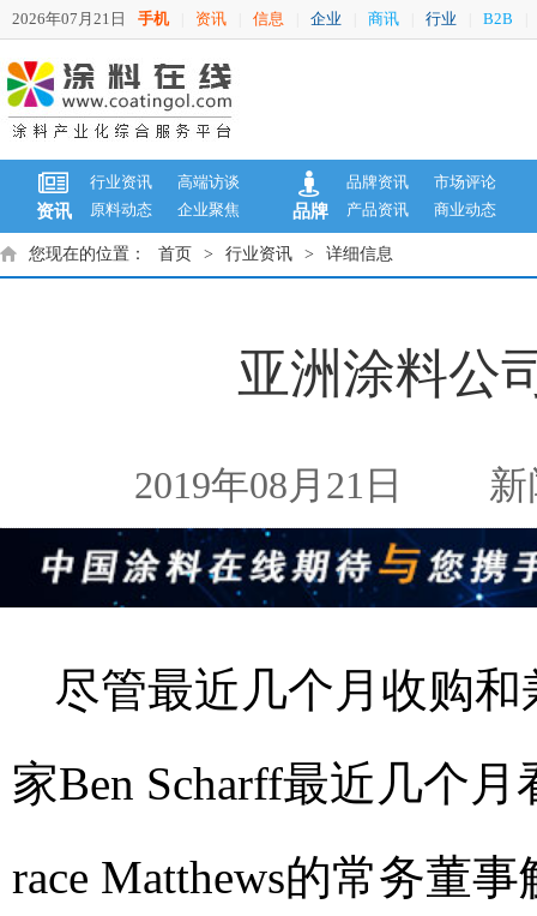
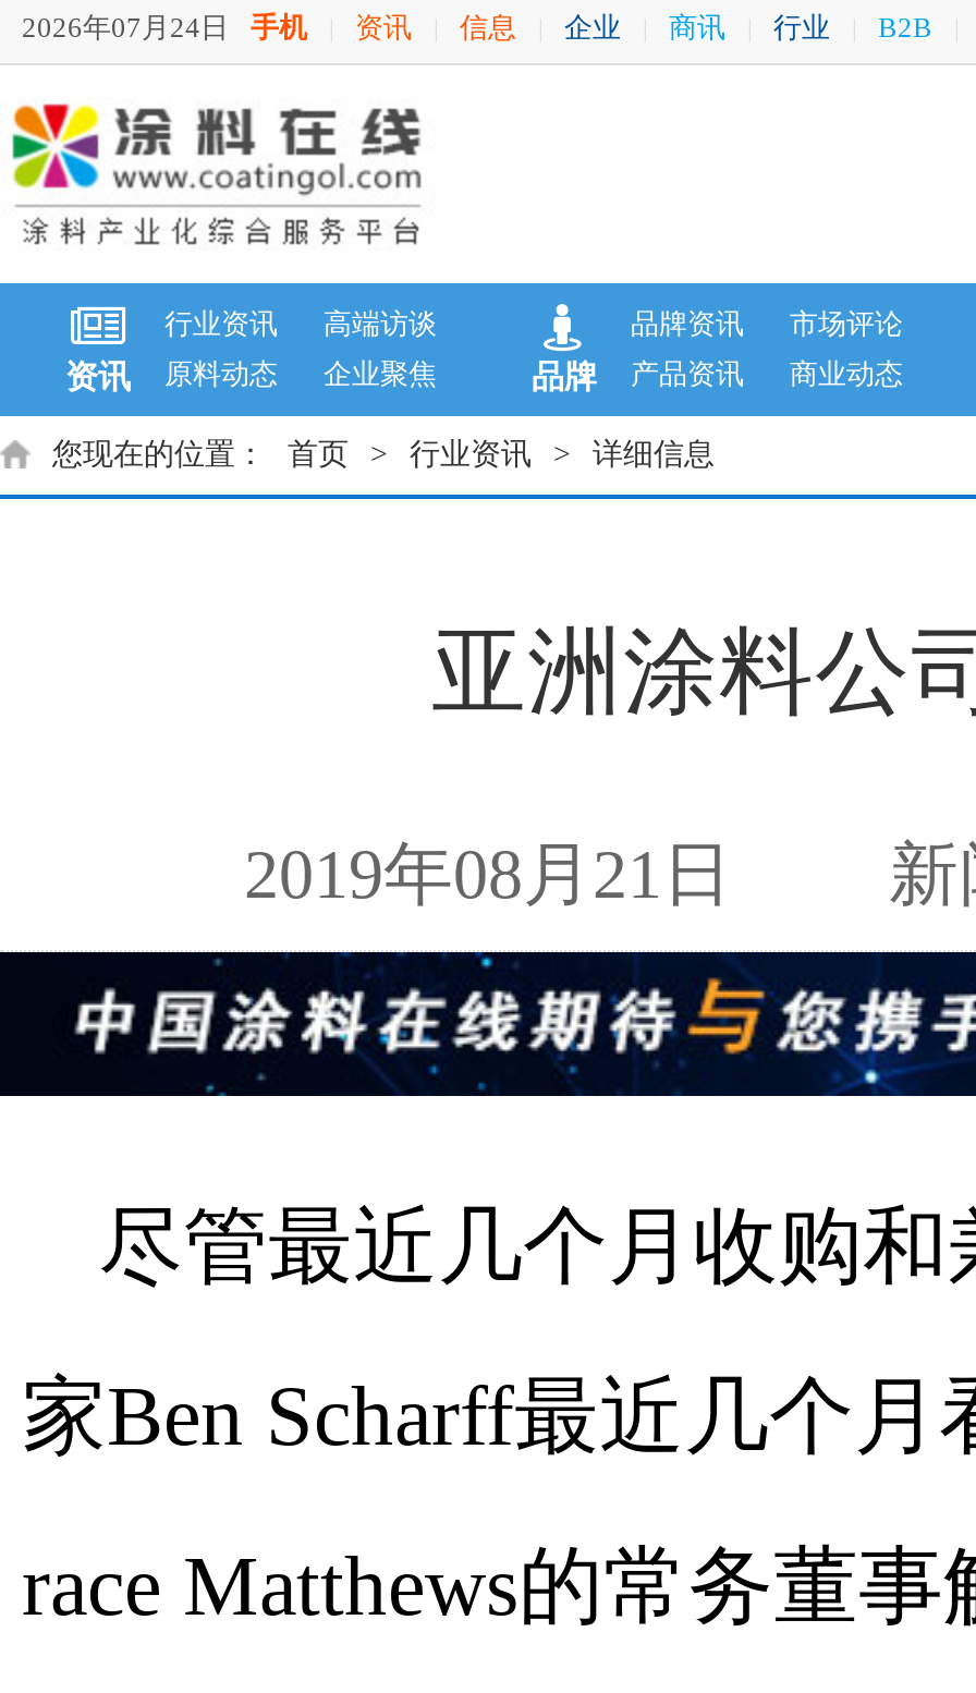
[12,10,513,28] 2026年07月21日 手机 资讯 信息 企业 商讯 行业 B2B -> [22,11,932,44] 2026年07月24日 手机 资讯 信息 企业 商讯 行业 B2B

